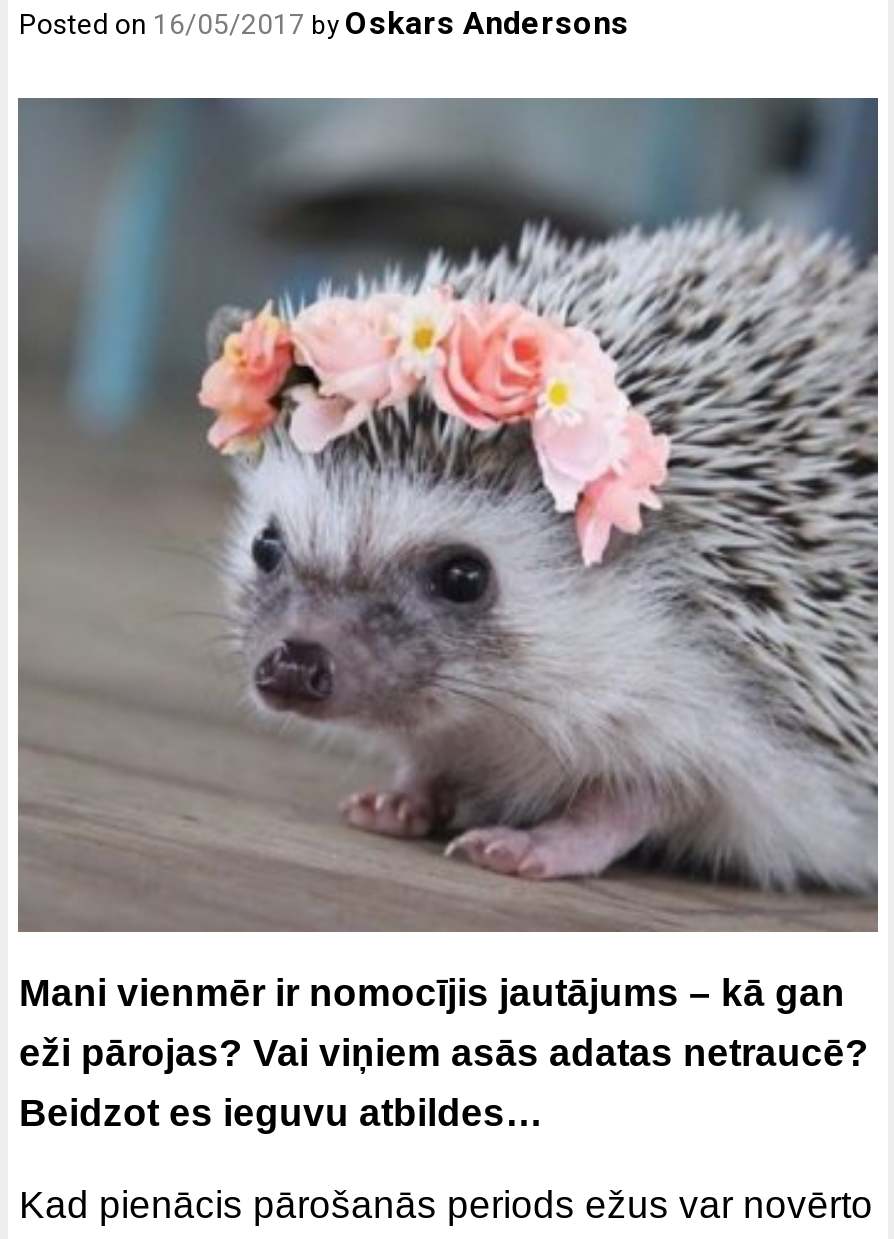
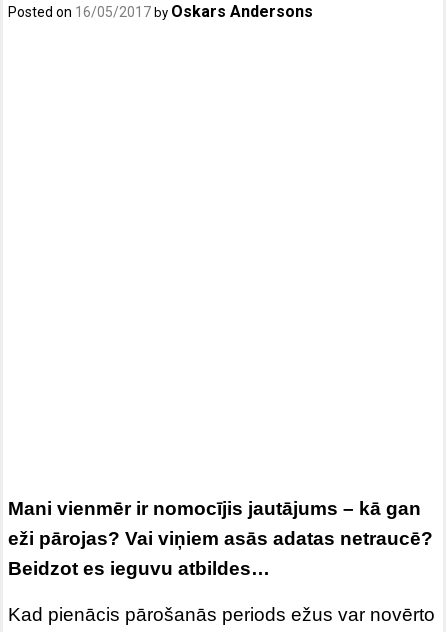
[16,96,880,934] [image] -> none

